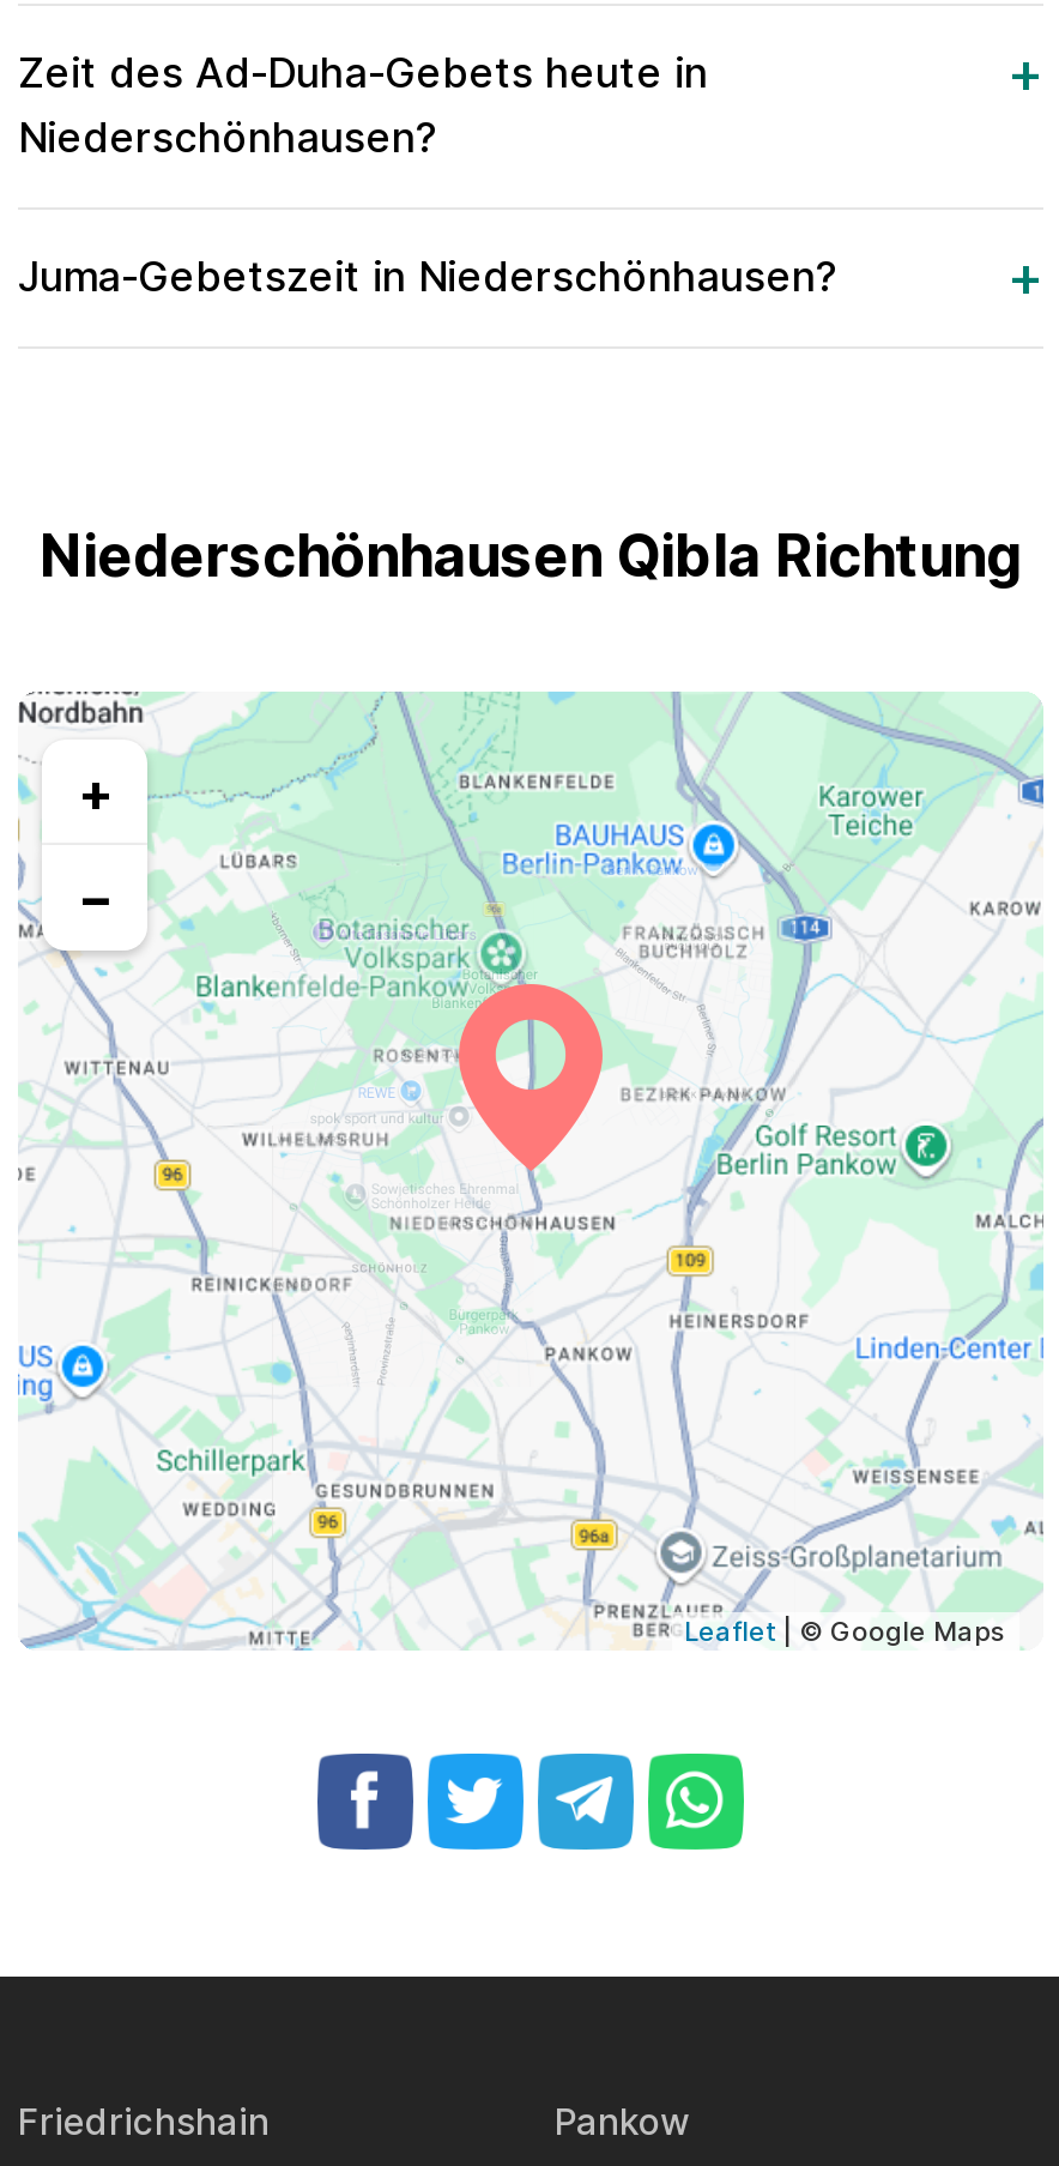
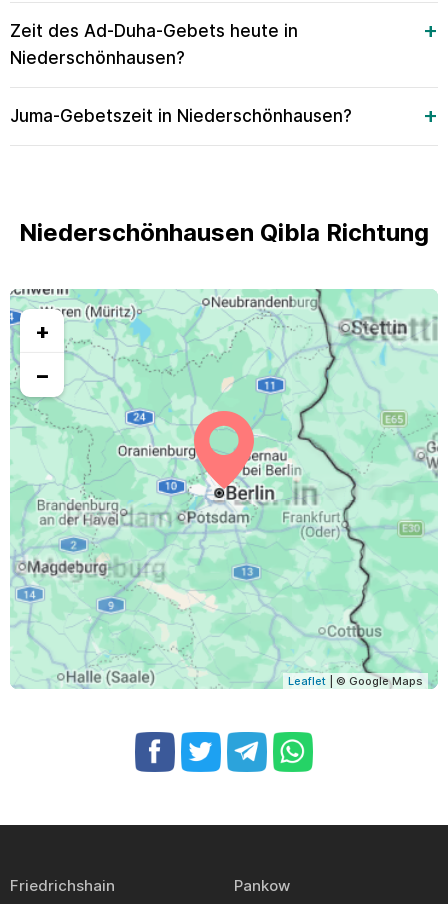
[18,692,1046,1648] [image] -> [9,288,439,689] [image]

